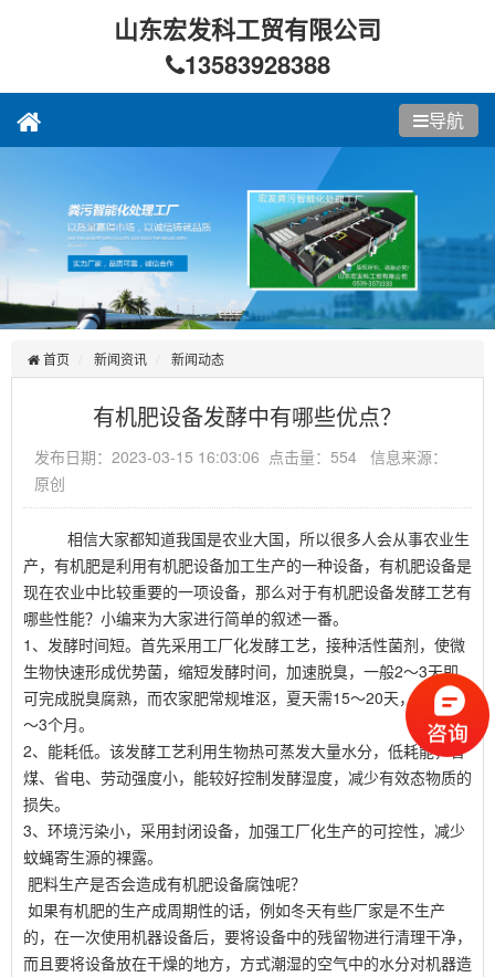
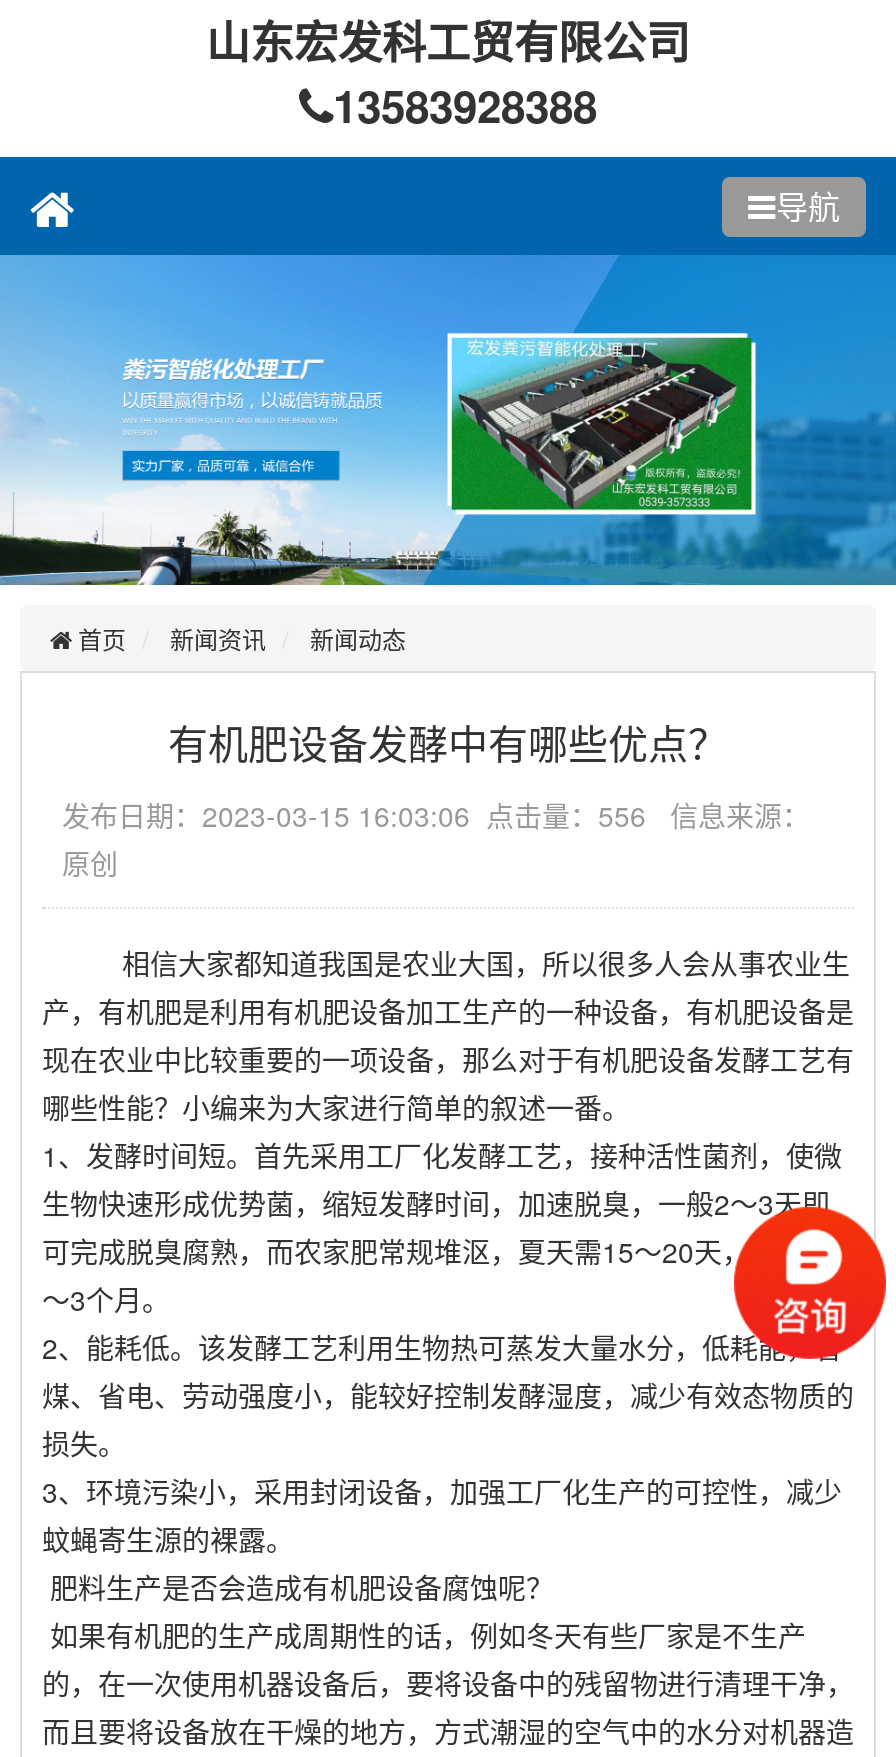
[34,445,447,468] 发布日期：2023-03-15 16:03:06 点击量：554 信息来源： -> [62,795,810,835] 发布日期：2023-03-15 16:03:06 点击量：556 信息来源：

